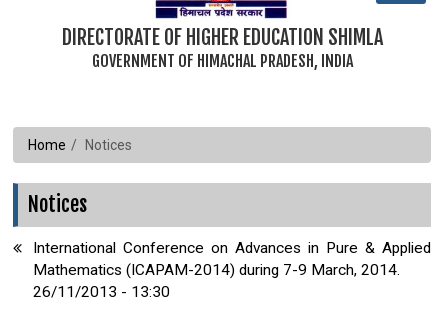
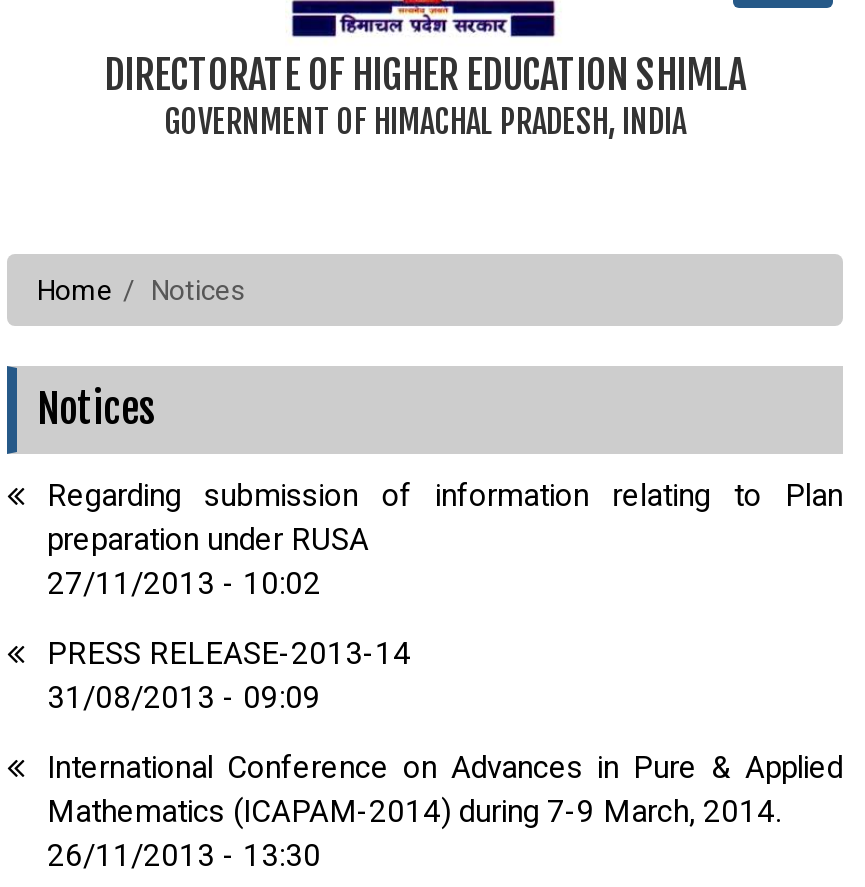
none -> [47,478,843,716] Regarding submission of information relating to Plan | preparation under RUSA | 27/11/2013 - 10:02 | PRESS RELEASE-2013-14 | 31/08/2013 - 09:09

